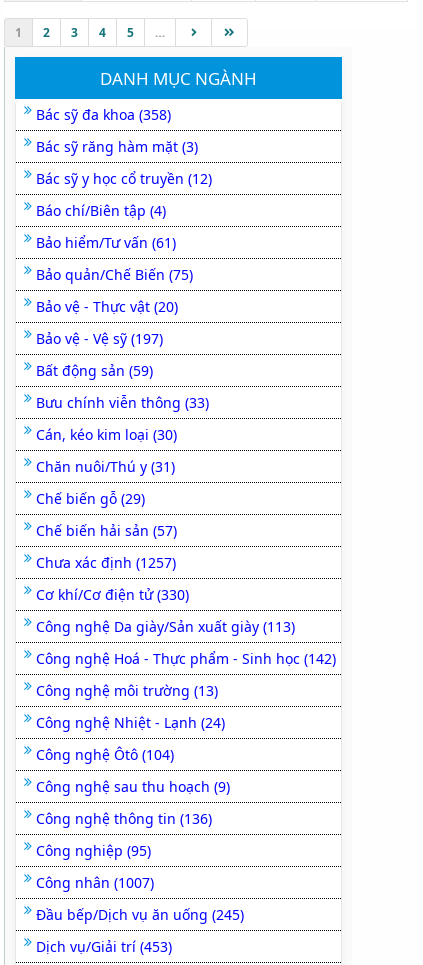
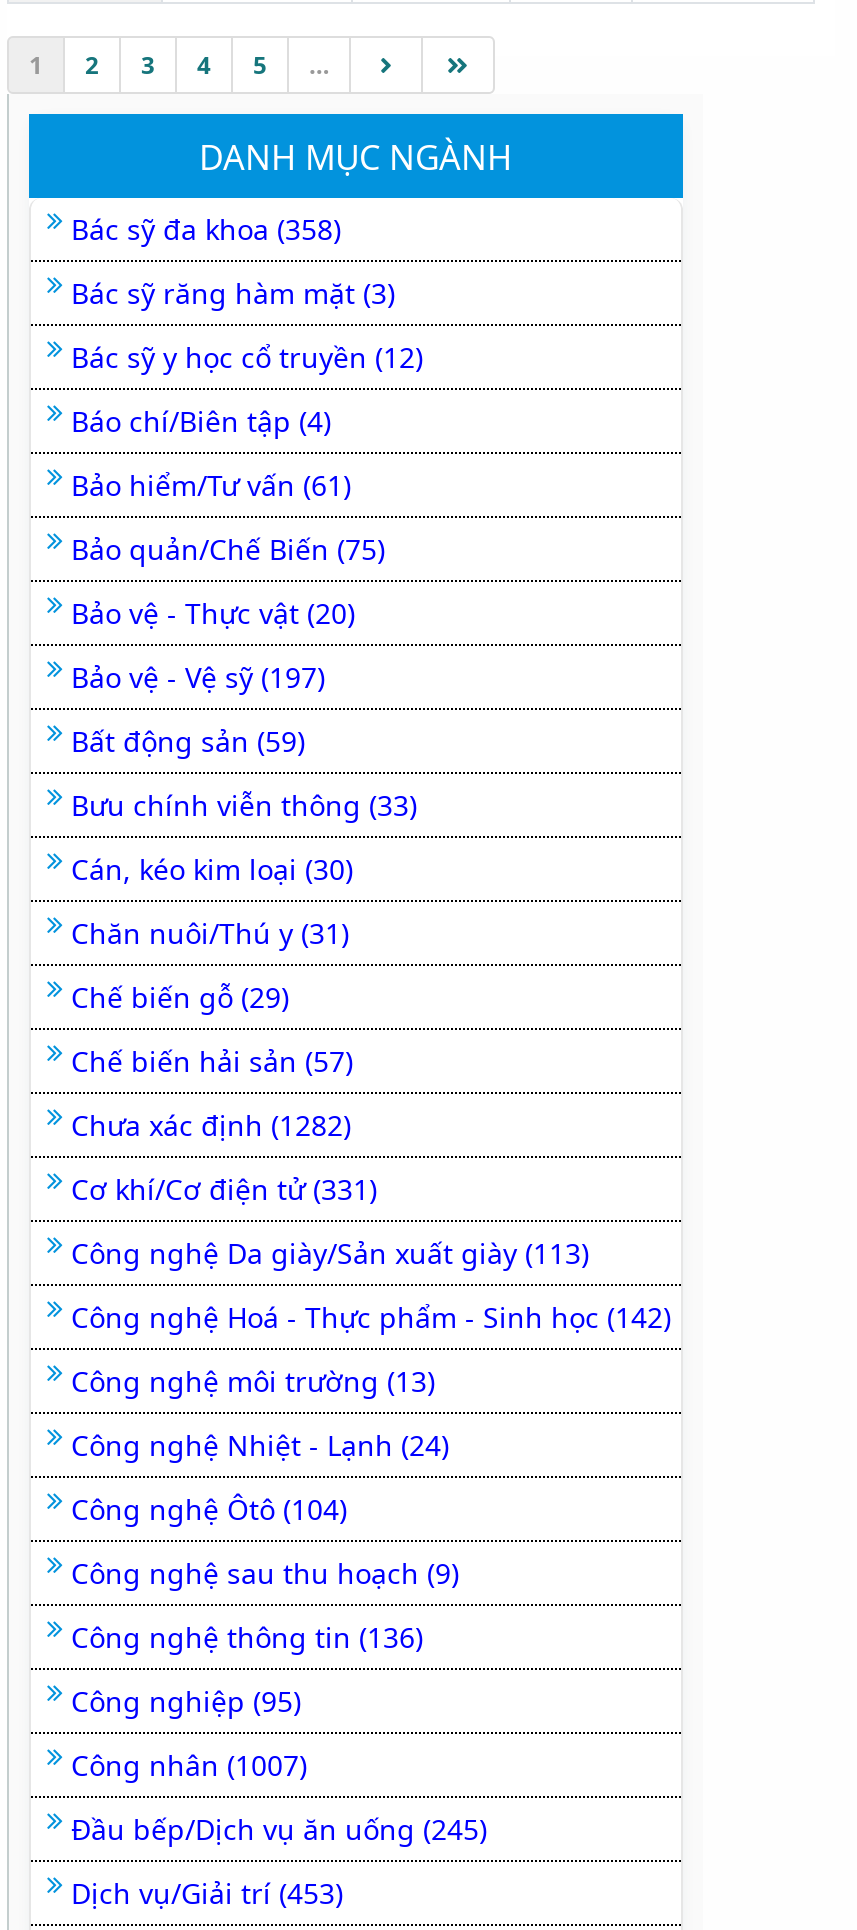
[36,553,176,572] Chưa xác định (1257) -> [71,1105,351,1143] Chưa xác định (1282)
[36,585,189,604] Cơ khí/Cơ điện tử (330) -> [71,1169,377,1207] Cơ khí/Cơ điện tử (331)

